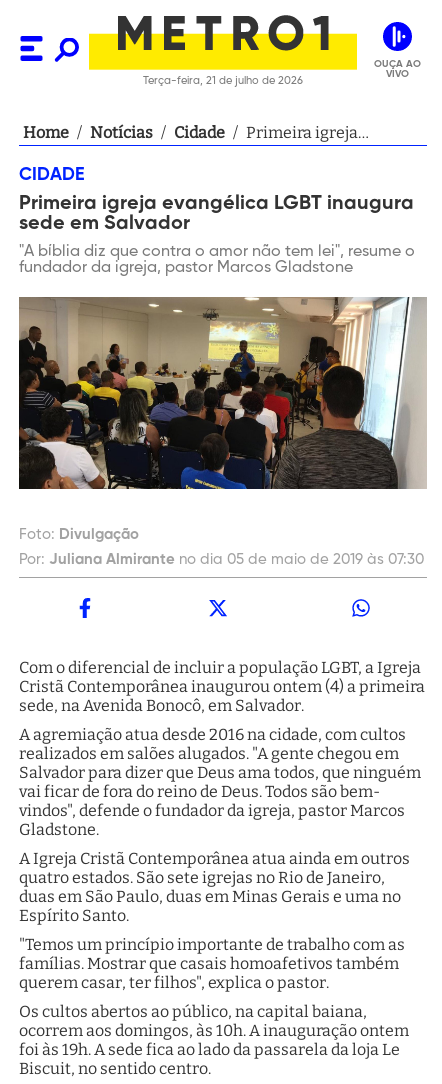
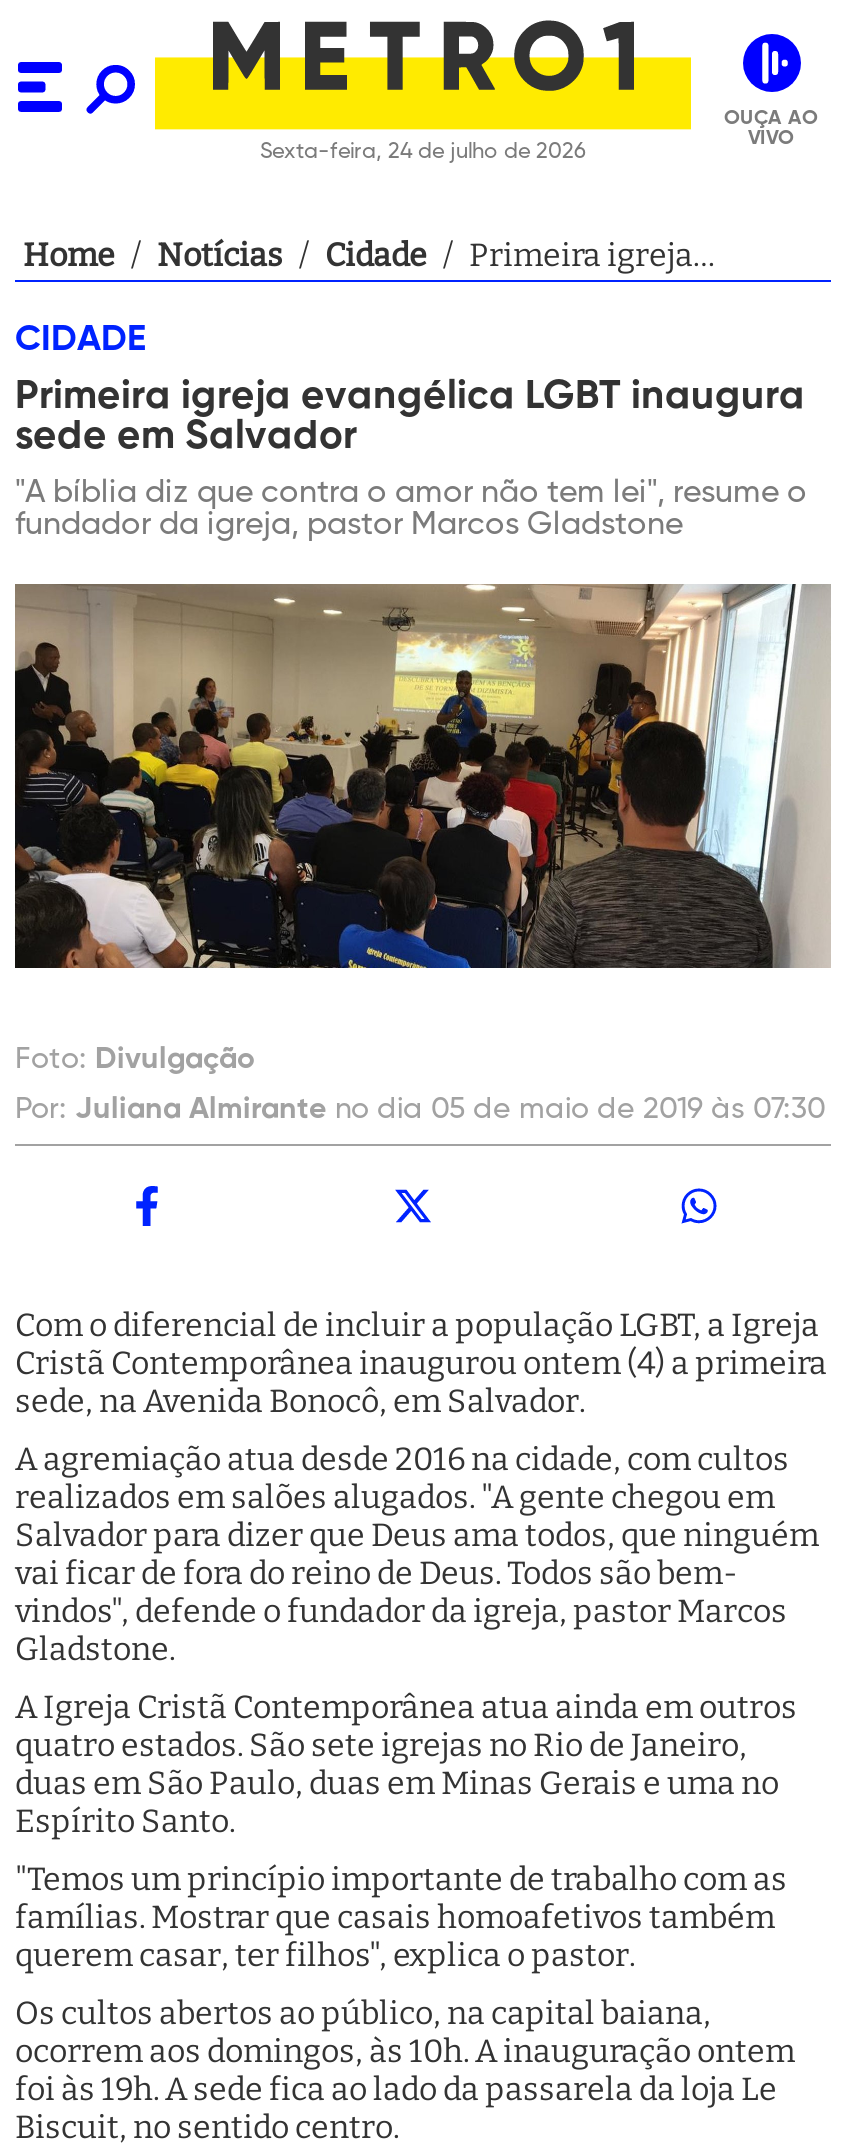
[143,75,303,86] Terça-feira, 21 de julho de 2026 -> [260,140,586,162] Sexta-feira, 24 de julho de 2026

